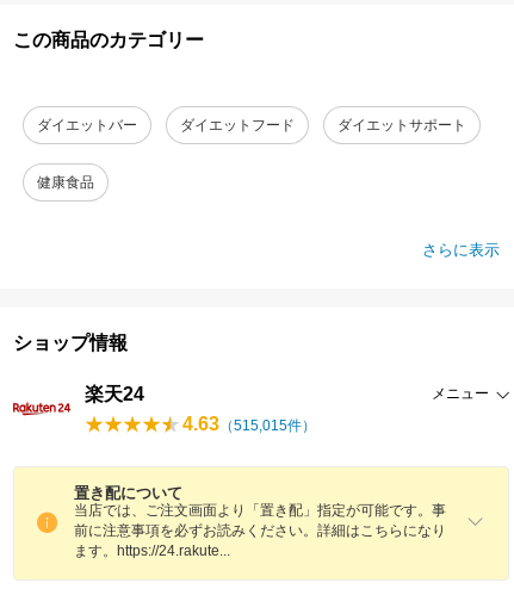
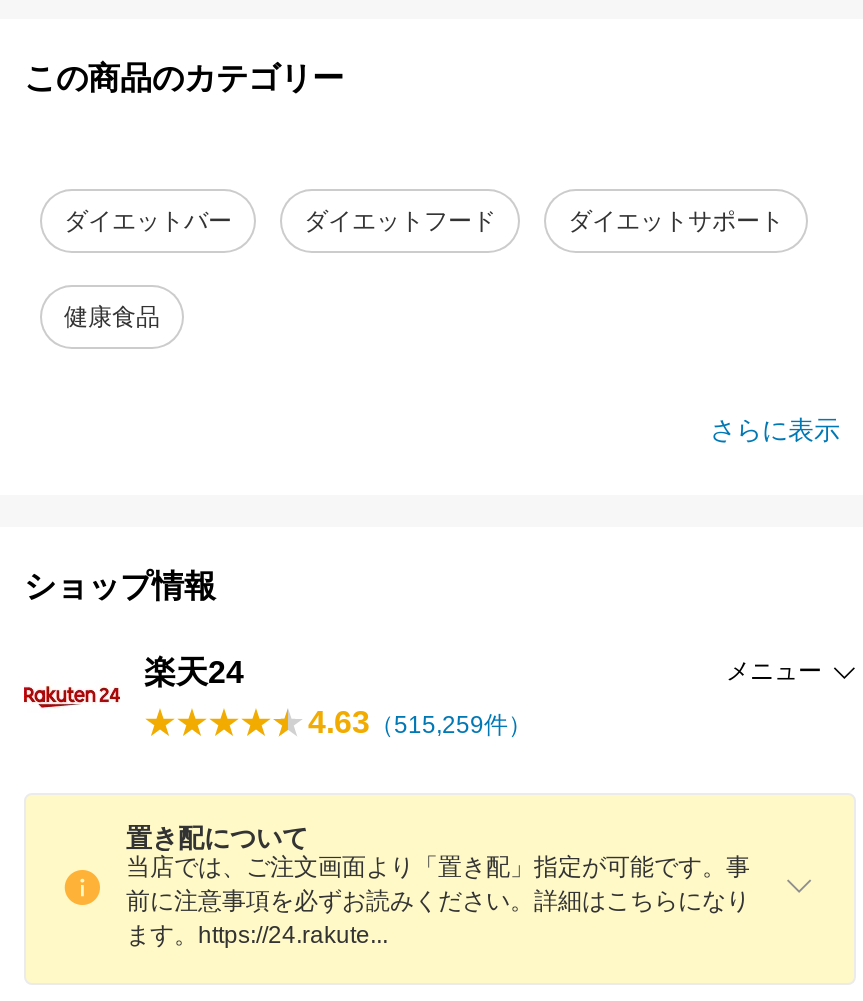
[182,414,316,434] 4.63（515,015件） -> [308,705,532,739] 4.63（515,259件）

